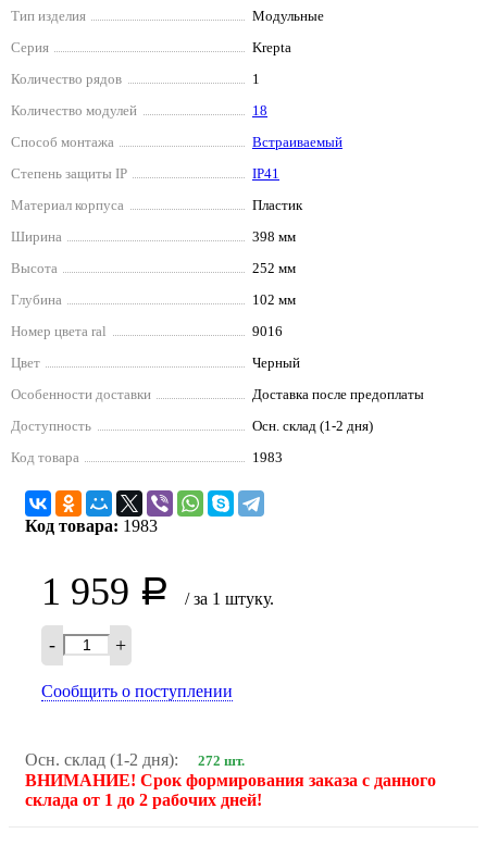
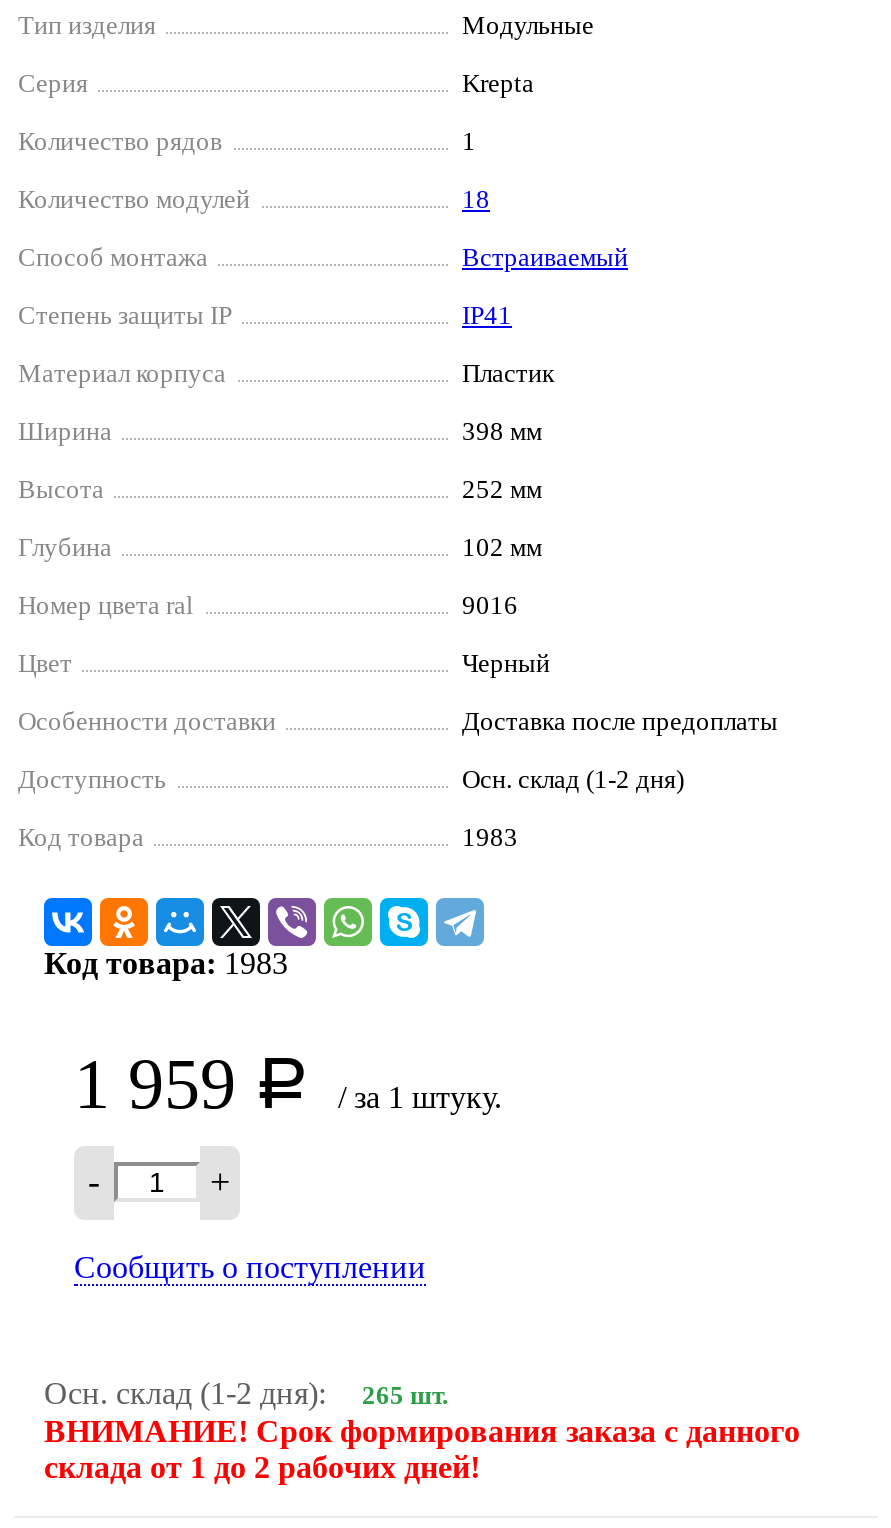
[25,750,245,769] Осн. склад (1-2 дня): 272 шт. -> [44,1376,448,1410] Осн. склад (1-2 дня): 265 шт.

